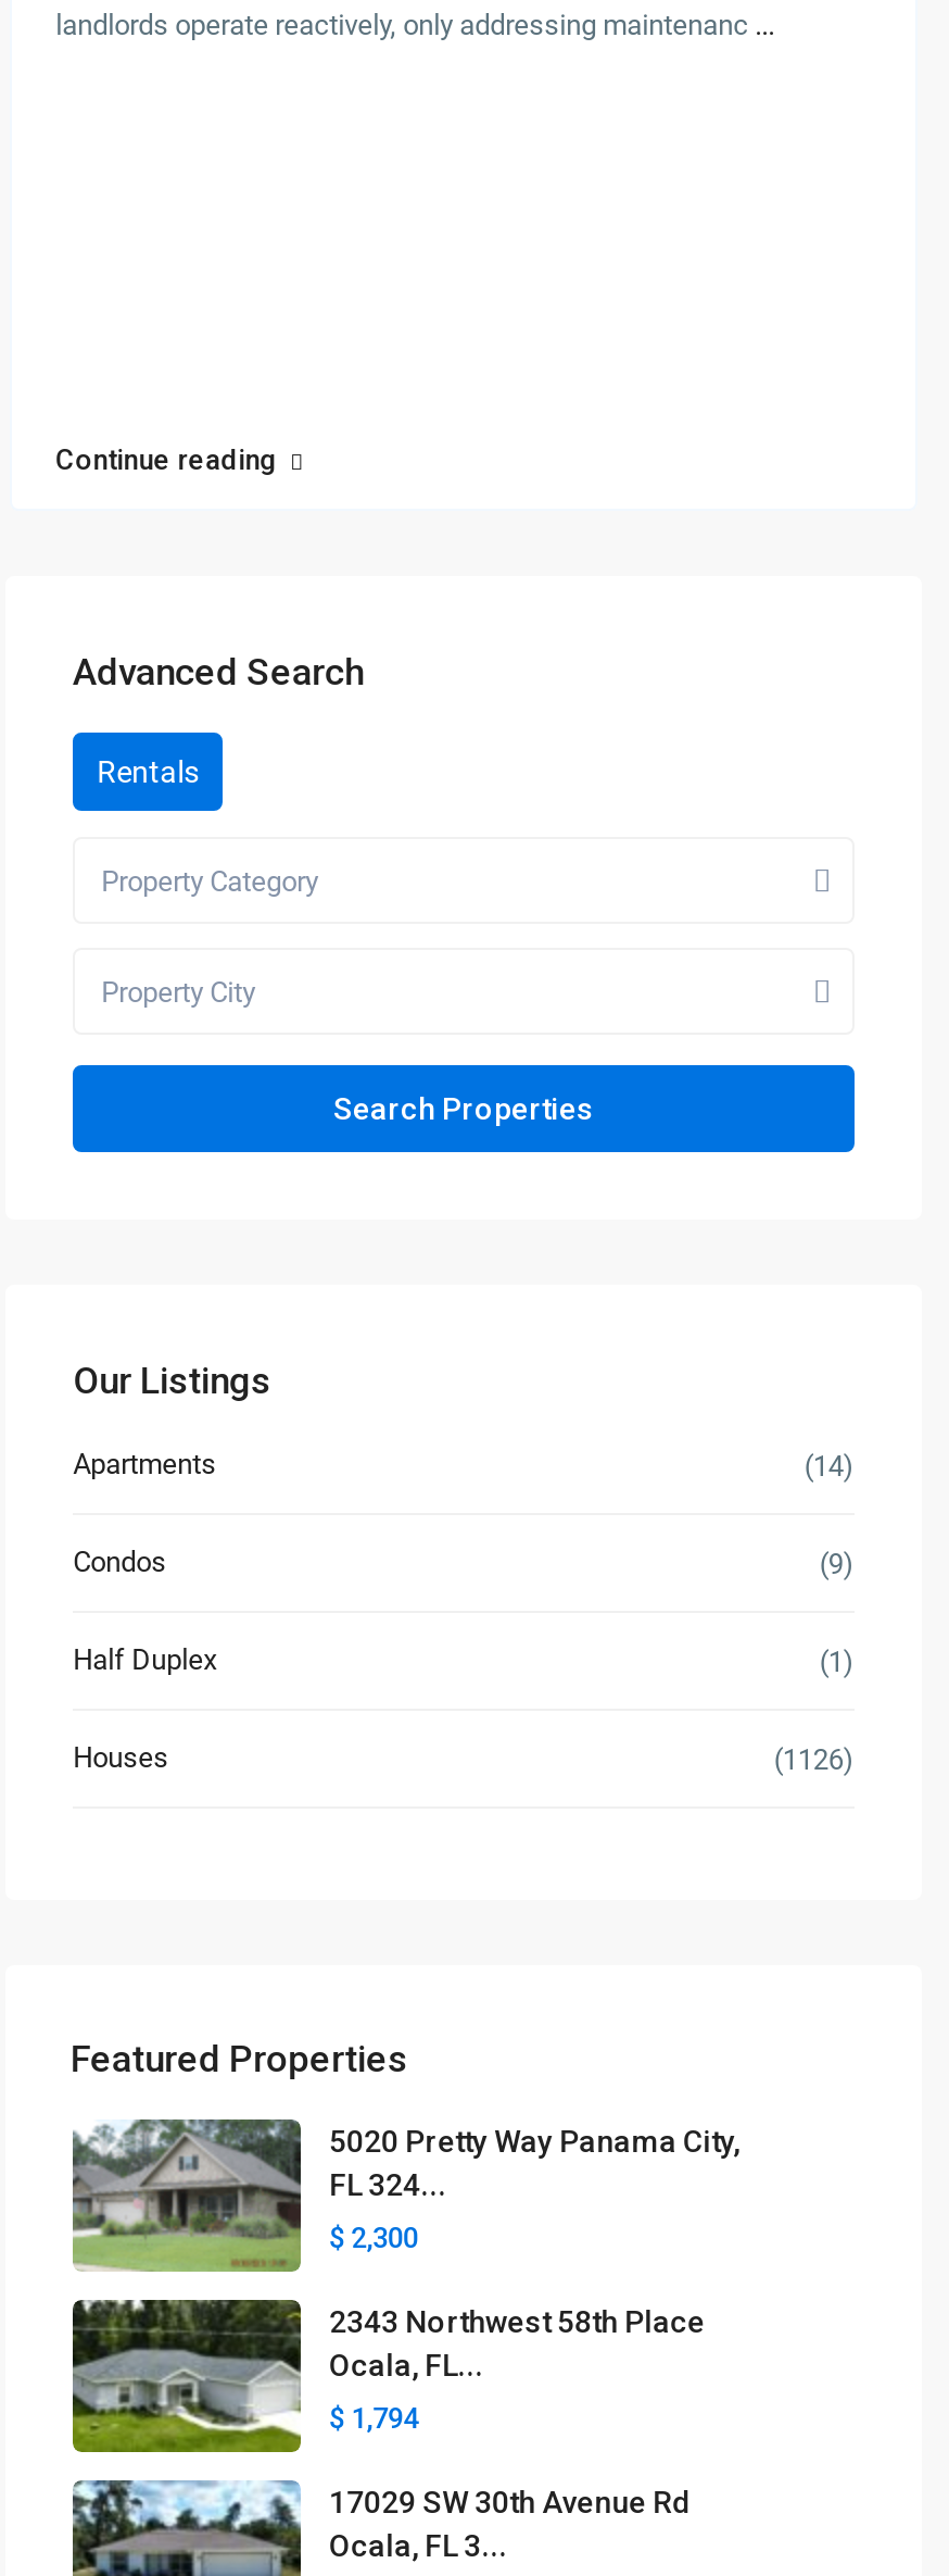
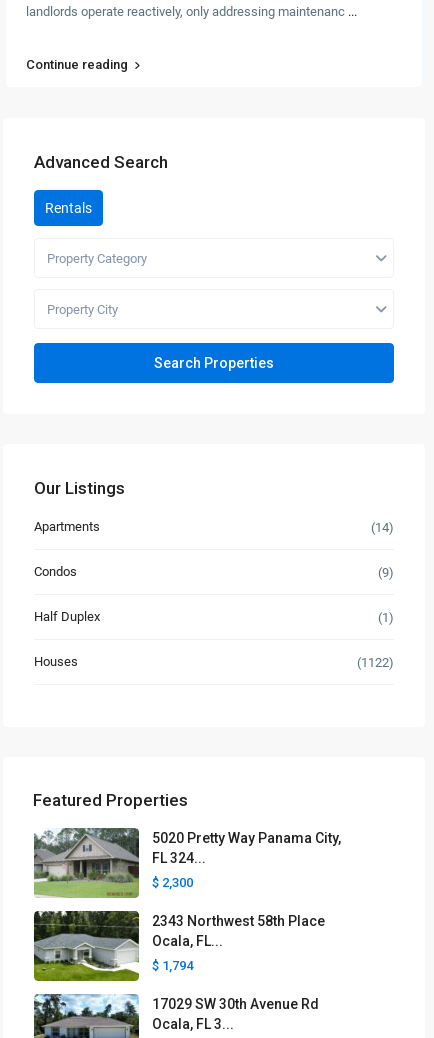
[774,1744,854,1777] (1126) -> [357,655,394,670] (1122)

